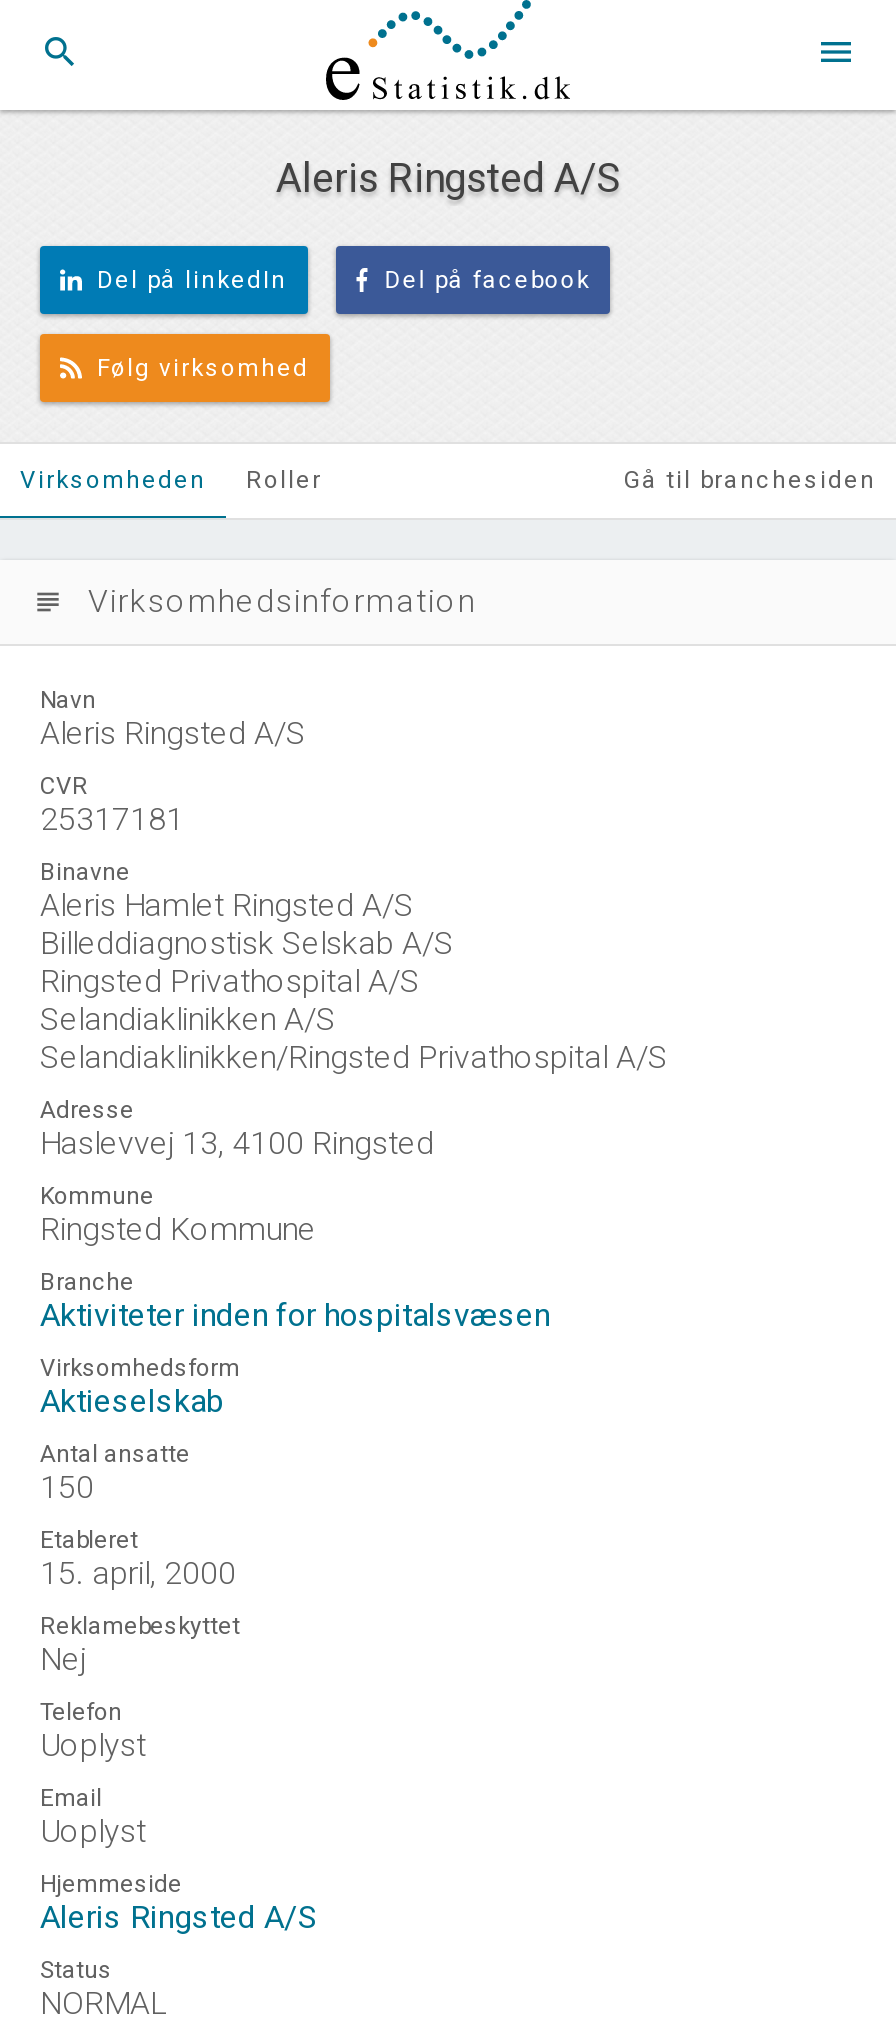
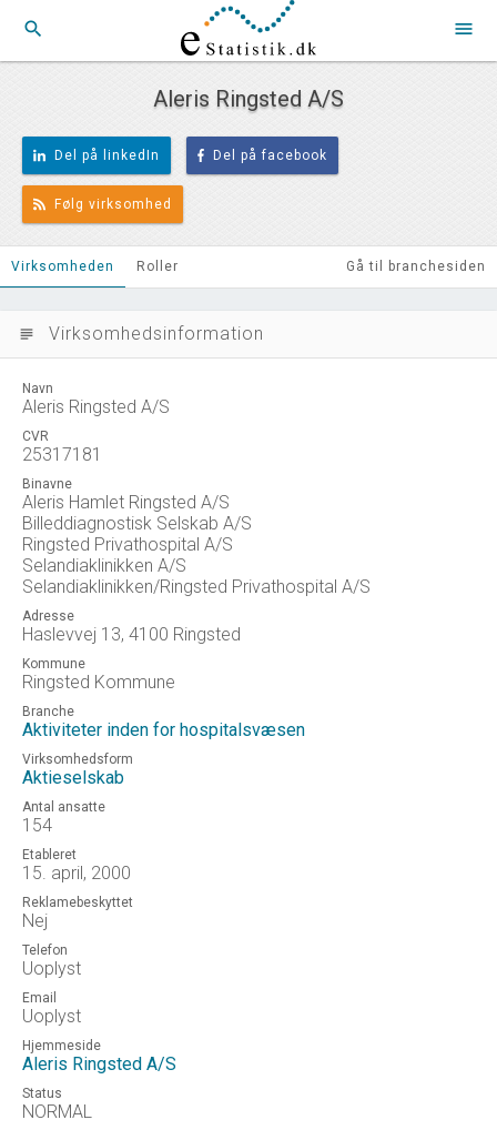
[40,1468,94,1506] 150 -> [22,815,52,836] 154

